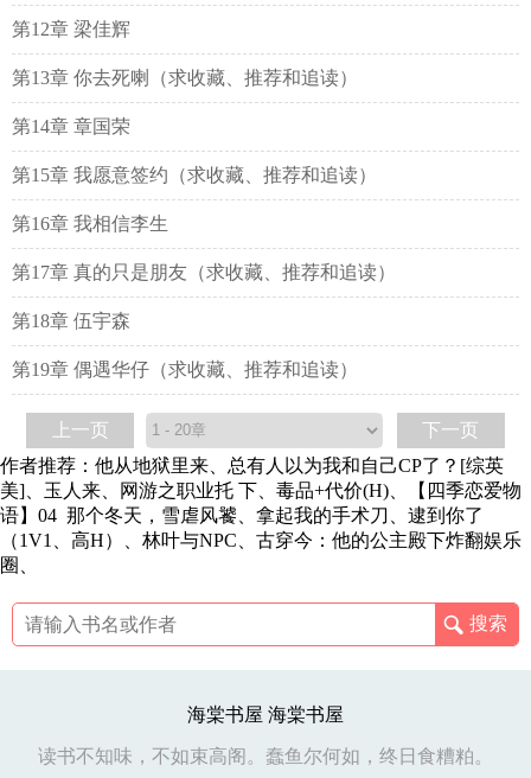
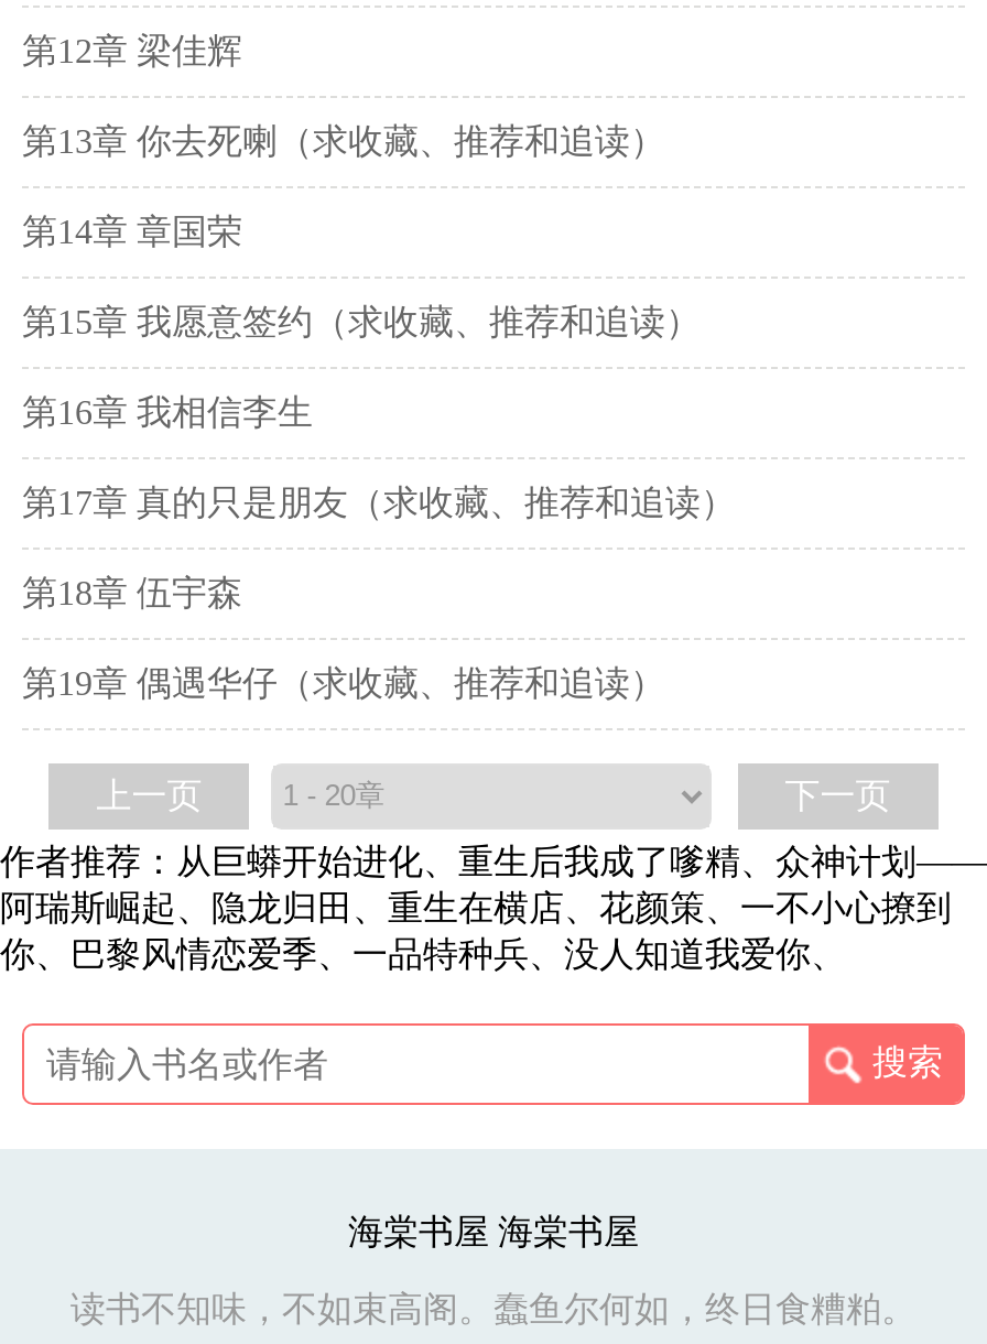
[0,455,522,575] 作者推荐：他从地狱里来、总有人以为我和自己CP了？[综英 | 美]、玉人来、网游之职业托 下、毒品+代价(H)、【四季恋爱物 | 语】04 那个冬天，雪虐风饕、拿起我的手术刀、逮到你了 | （1V1、高H）、林叶与NPC、古穿今：他的公主殿下炸翻娱乐 | 圈、 -> [0,843,987,973] 作者推荐：从巨蟒开始进化、重生后我成了嗲精、众神计划—— | 阿瑞斯崛起、隐龙归田、重生在横店、花颜策、一不小心撩到 | 你、巴黎风情恋爱季、一品特种兵、没人知道我爱你、

